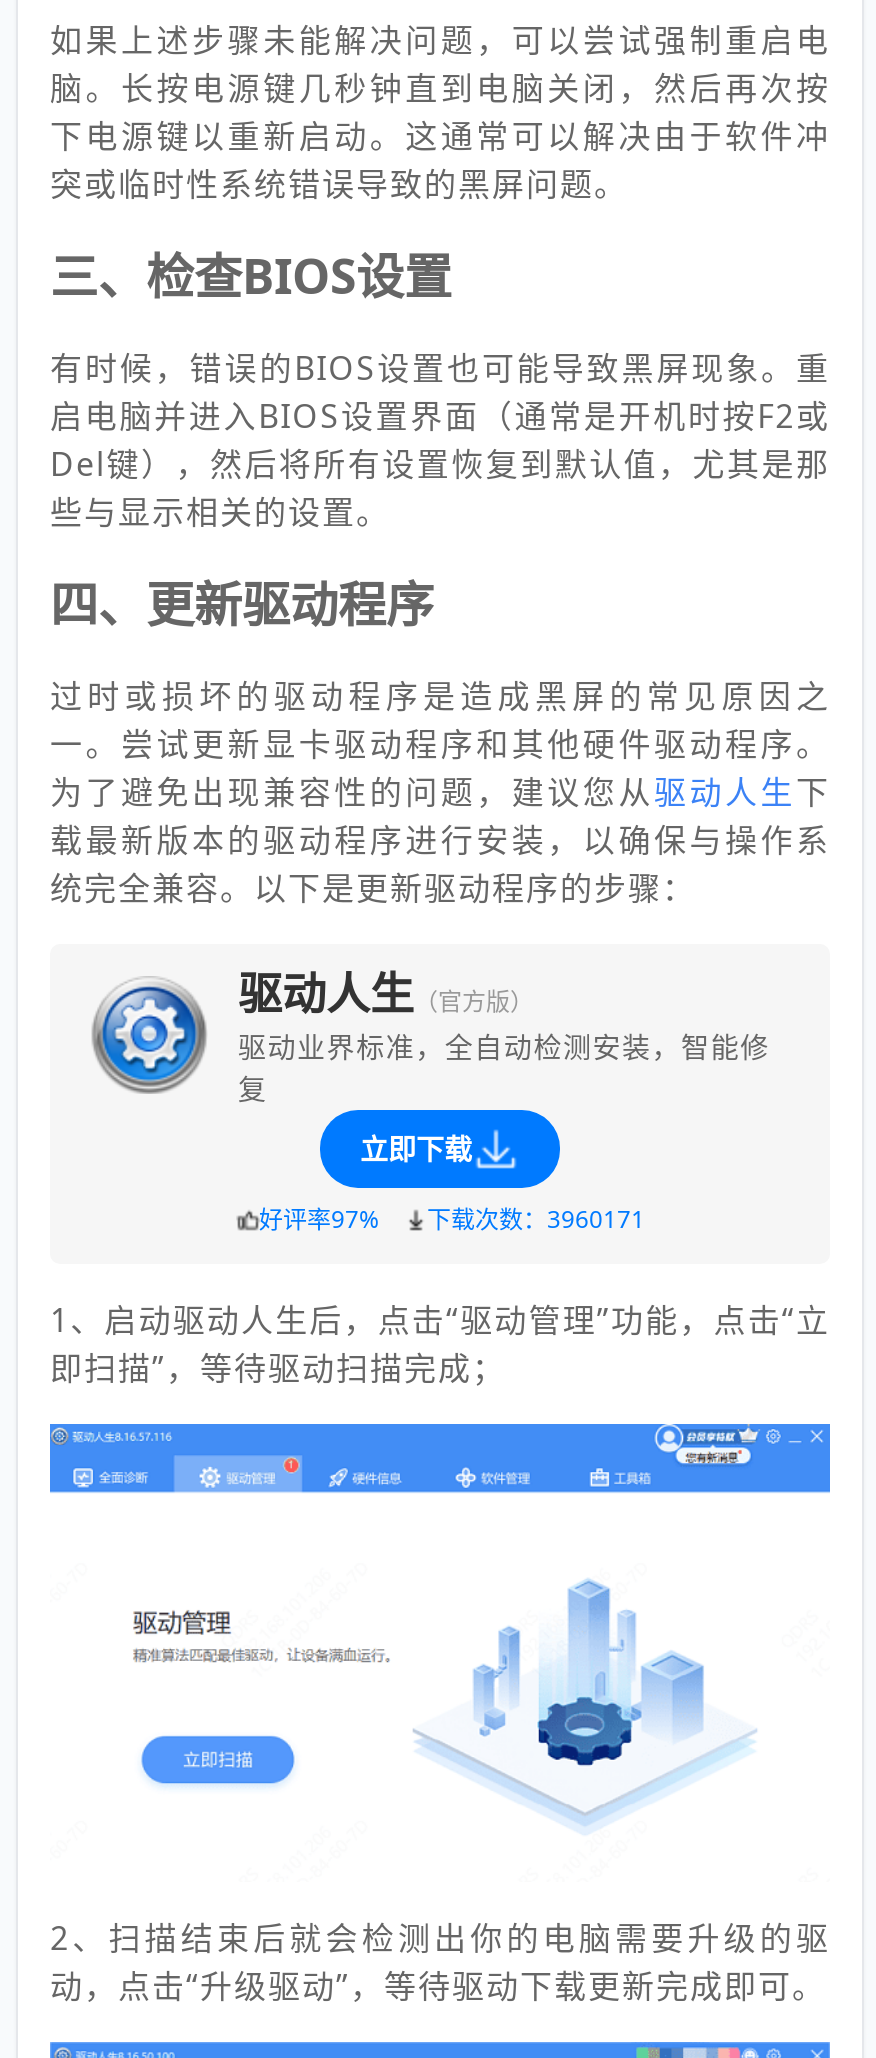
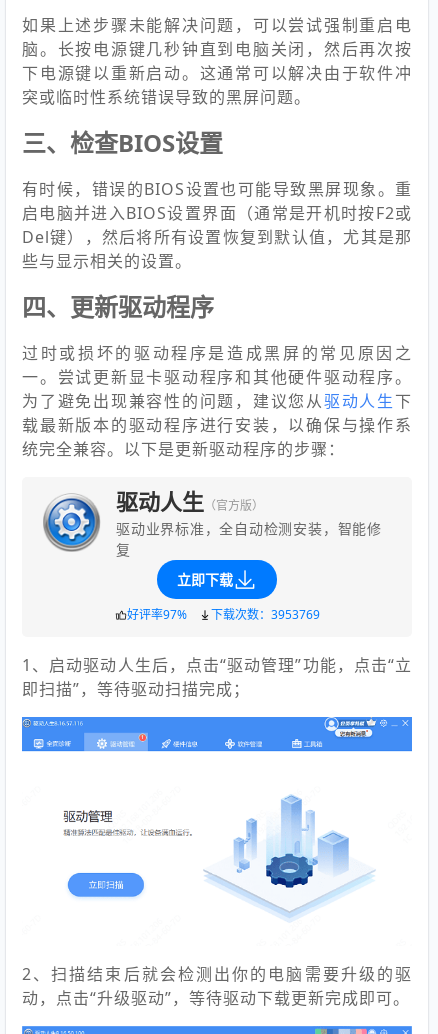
[259,1203,645,1237] 好评率97% 下载次数：3960171 -> [126,606,319,623] 好评率97% 下载次数：3953769

